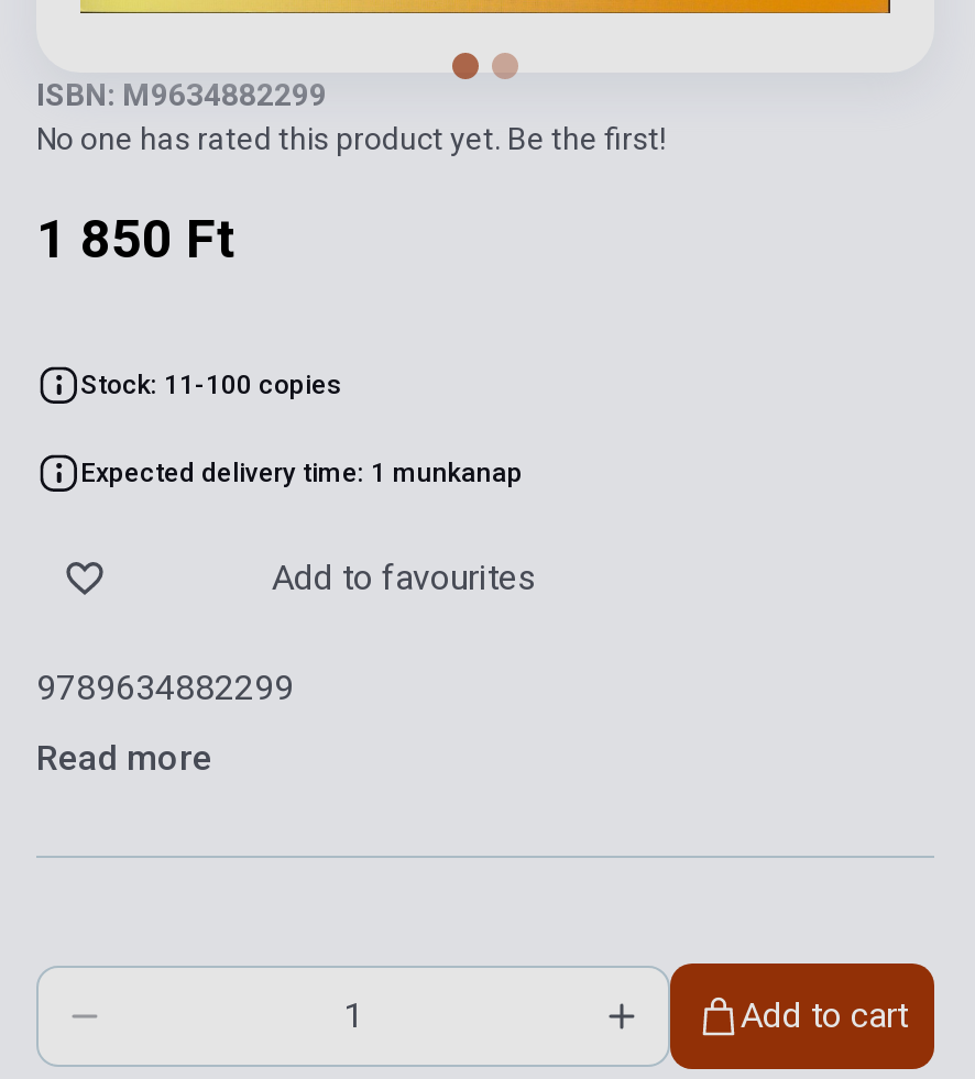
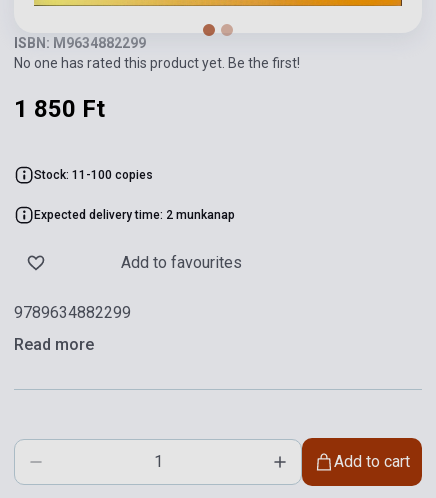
[80,458,523,488] Expected delivery time: 1 munkanap -> [34,208,235,222] Expected delivery time: 2 munkanap

